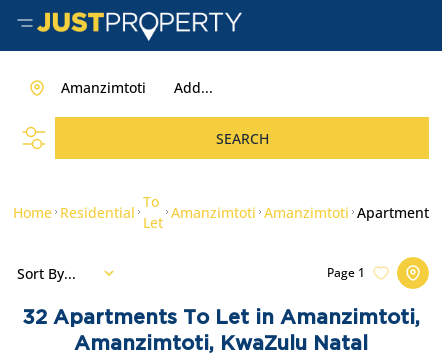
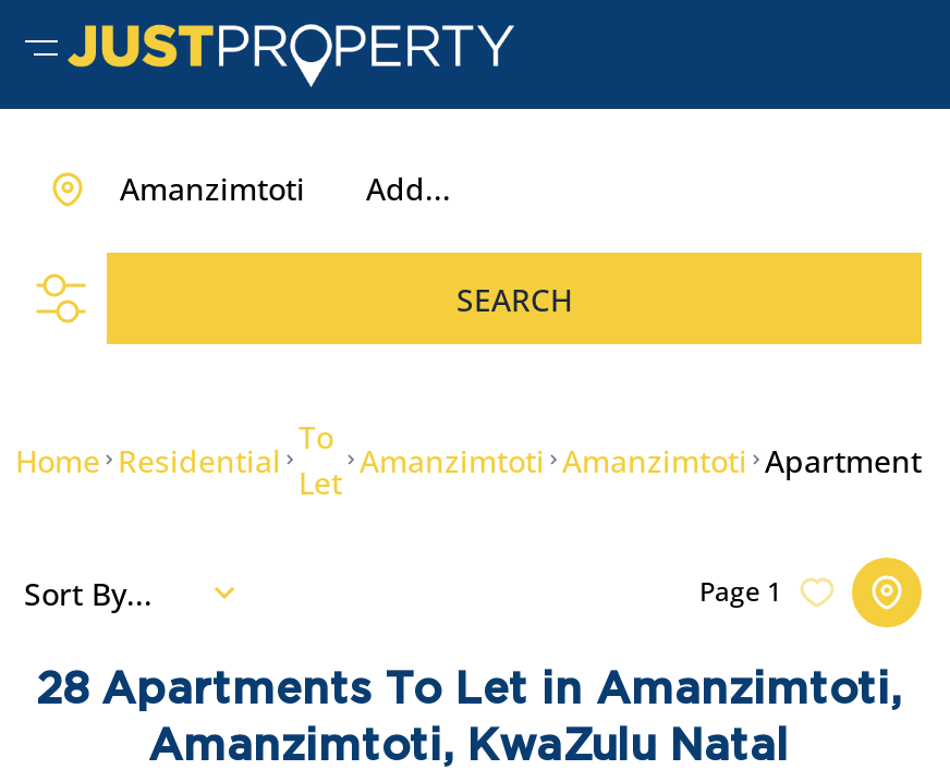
[22,309,420,327] 32 Apartments To Let in Amanzimtoti, -> [36,671,901,710] 28 Apartments To Let in Amanzimtoti,

